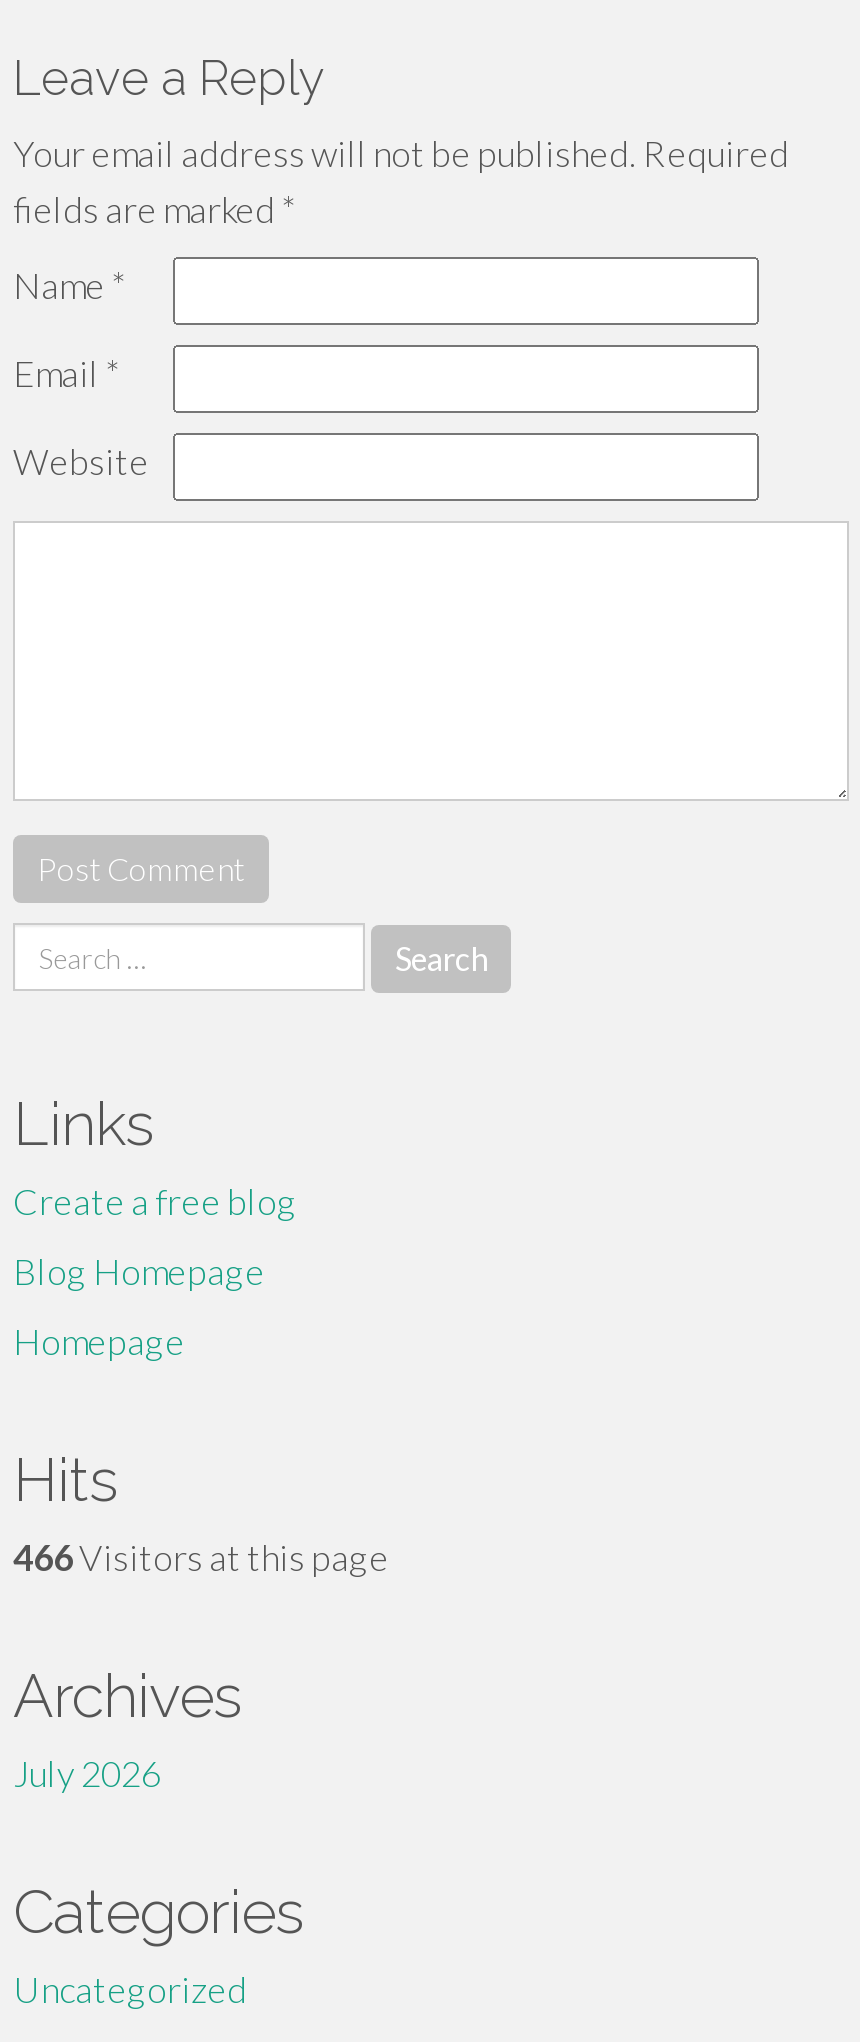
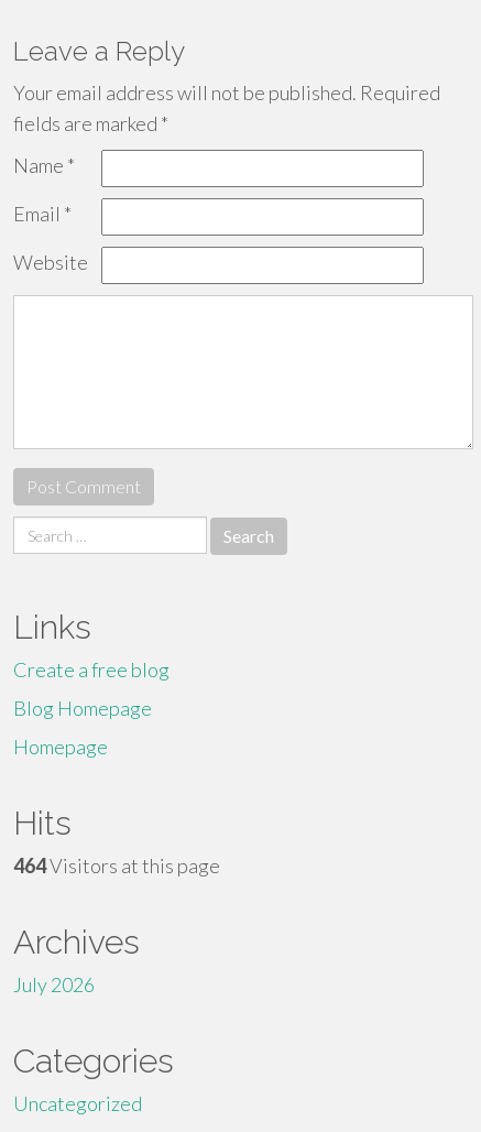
[13,1535,389,1579] 466Visitors at this page -> [13,853,220,878] 464Visitors at this page

